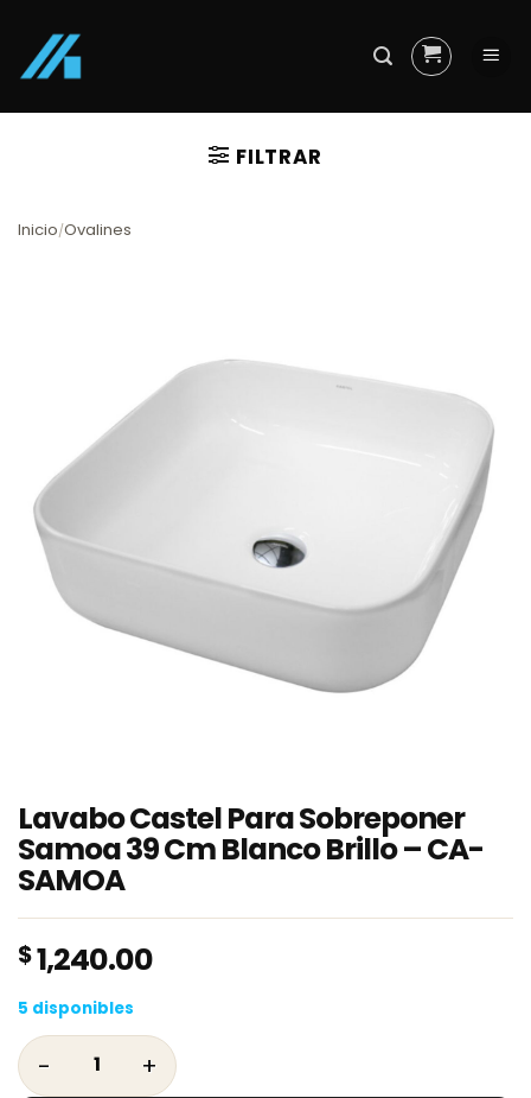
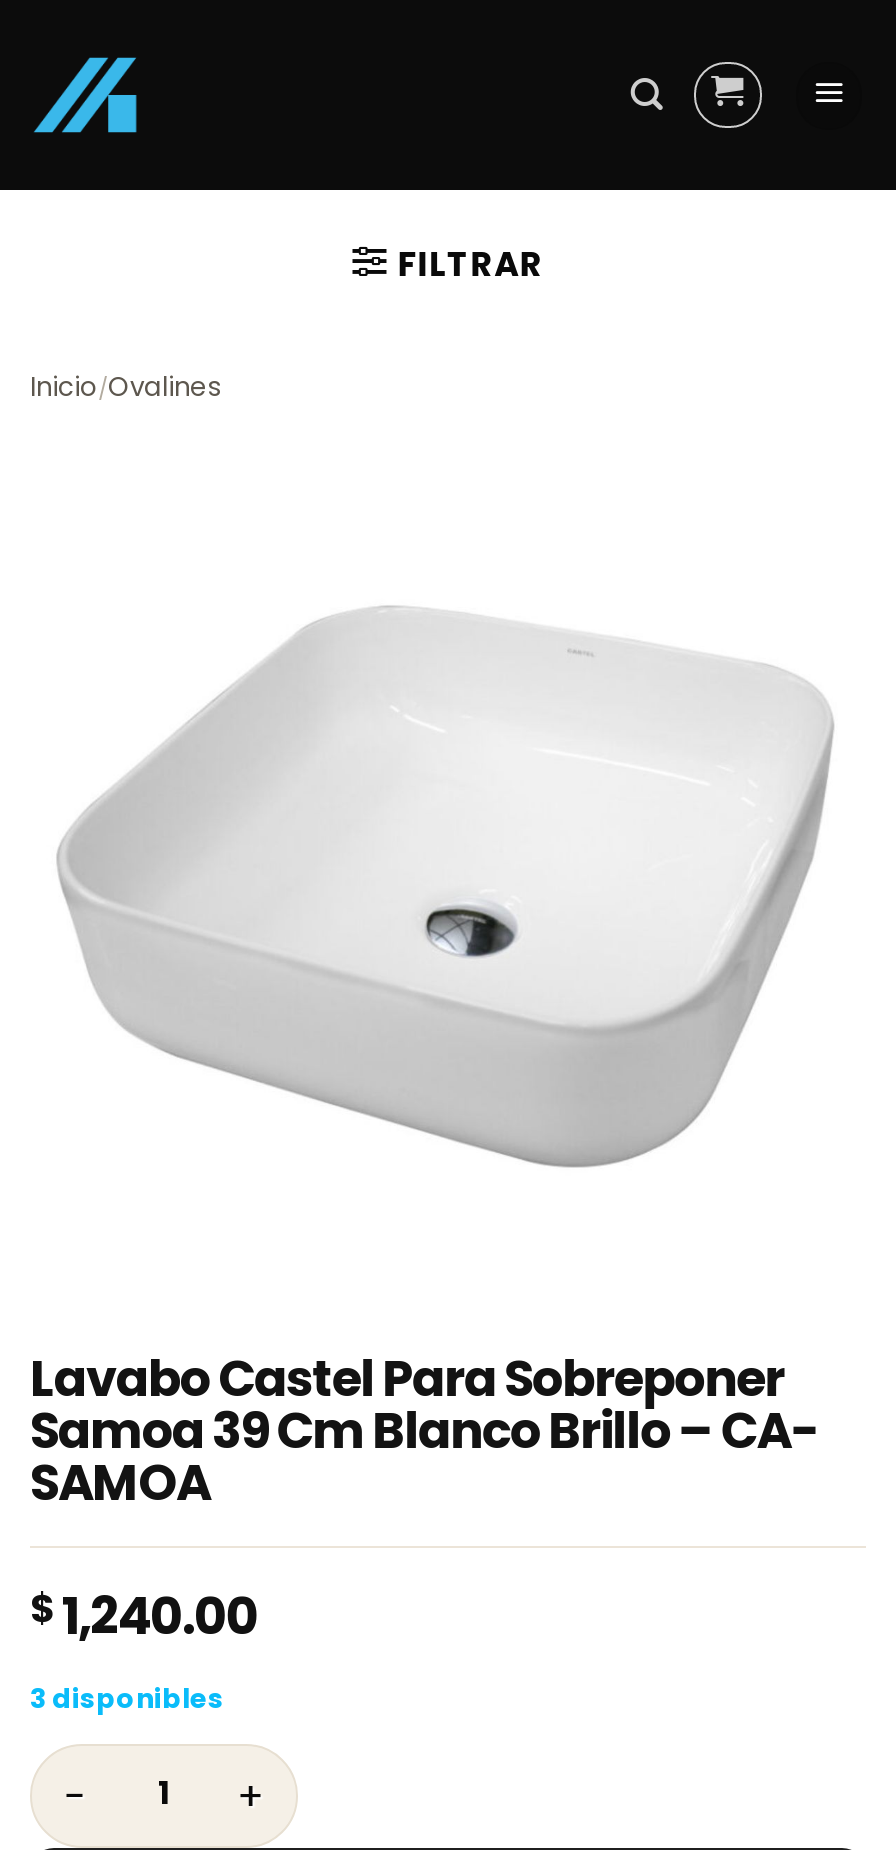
[18,998,134,1020] 5 disponibles -> [30,1681,224,1719] 3 disponibles

